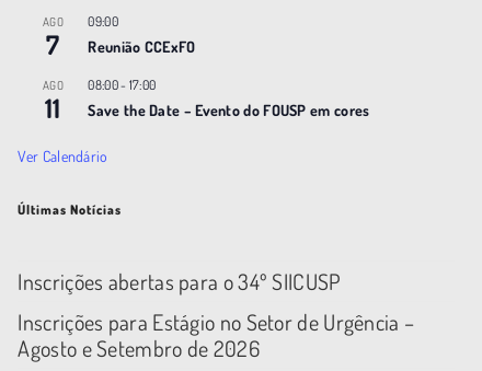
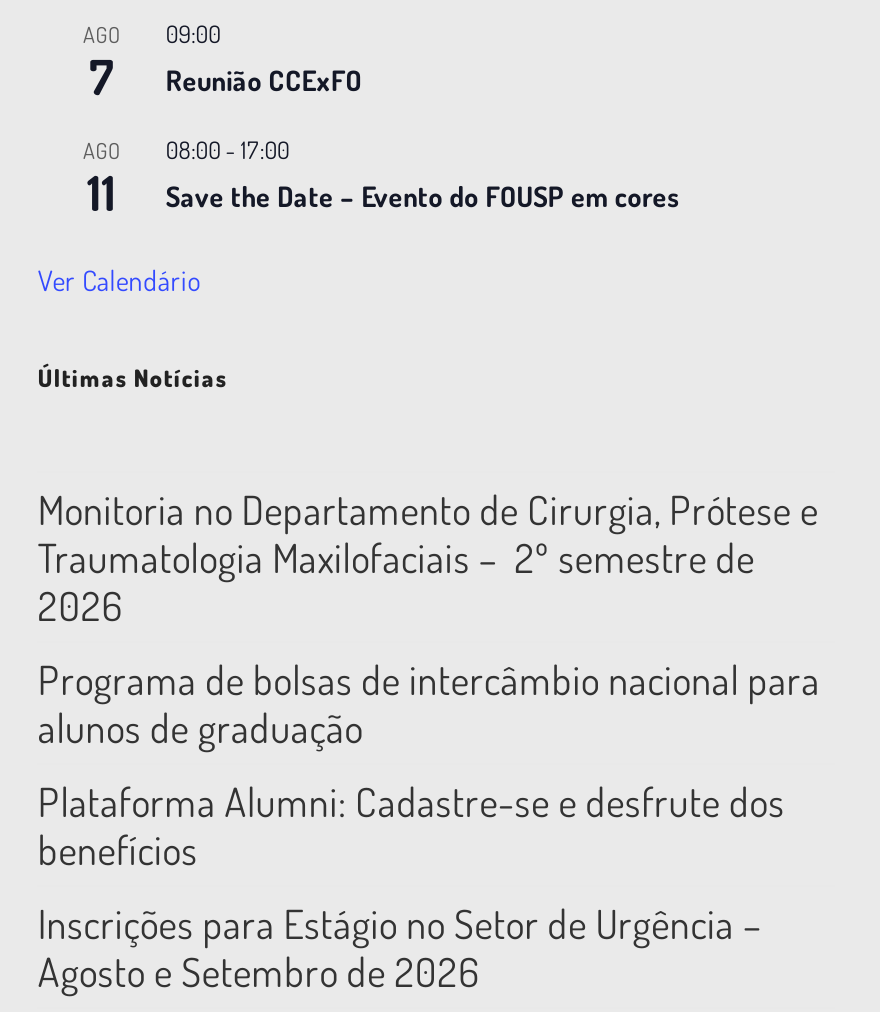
[18,267,341,295] Inscrições abertas para o 34º SIICUSP -> [38,482,820,874] Monitoria no Departamento de Cirurgia, Prótese e | Traumatologia Maxilofaciais – 2º semestre de | 2026 | Programa de bolsas de intercâmbio nacional para | alunos de graduação | Plataforma Alumni: Cadastre-se e desfrute dos | benefícios

